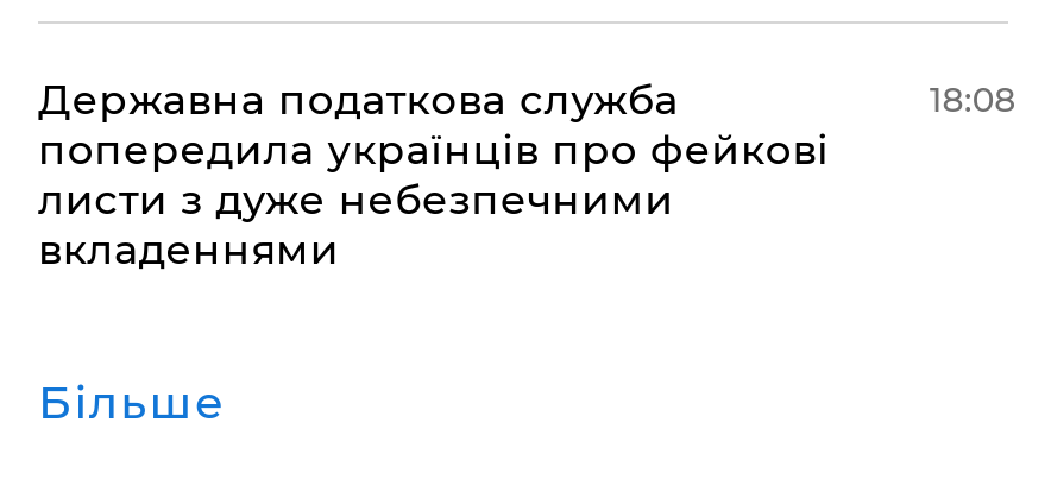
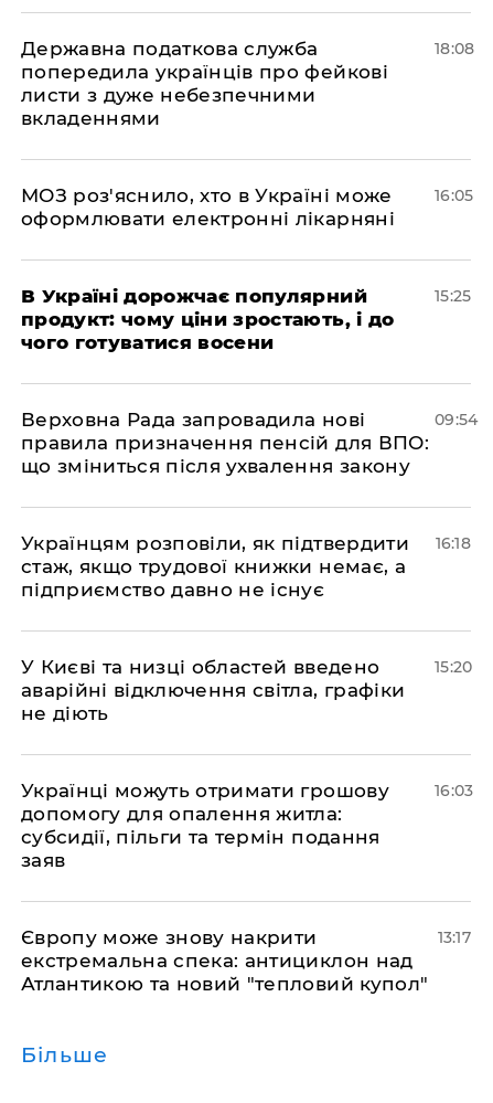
none -> [21,184,395,230] МОЗ роз'яснило, хто в Україні може | оформлювати електронні лікарняні
none -> [21,285,394,353] В Україні дорожчає популярний | продукт: чому ціни зростають, і до | чого готуватися восени
none -> [21,409,429,477] Верховна Рада запровадила нові | правила призначення пенсій для ВПО: | що зміниться після ухвалення закону
none -> [21,532,409,601] Українцям розповіли, як підтвердити | стаж, якщо трудової книжки немає, а | підприємство давно не існує
none -> [21,656,405,724] У Києві та низці областей введено | аварійні відключення світла, графіки | не діють
none -> [21,779,389,871] Українці можуть отримати грошову | допомогу для опалення житла: | субсидії, пільги та термін подання | заяв
none -> [21,926,428,995] Європу може знову накрити | екстремальна спека: антициклон над | Атлантикою та новий "тепловий купол"
none -> [435,185,474,205] 16:05
none -> [435,286,471,306] 15:25
none -> [435,410,478,429] 09:54
none -> [435,657,472,677] 15:20
none -> [435,781,474,800] 16:03
none -> [435,533,471,553] 16:18
none -> [437,927,471,947] 13:17

